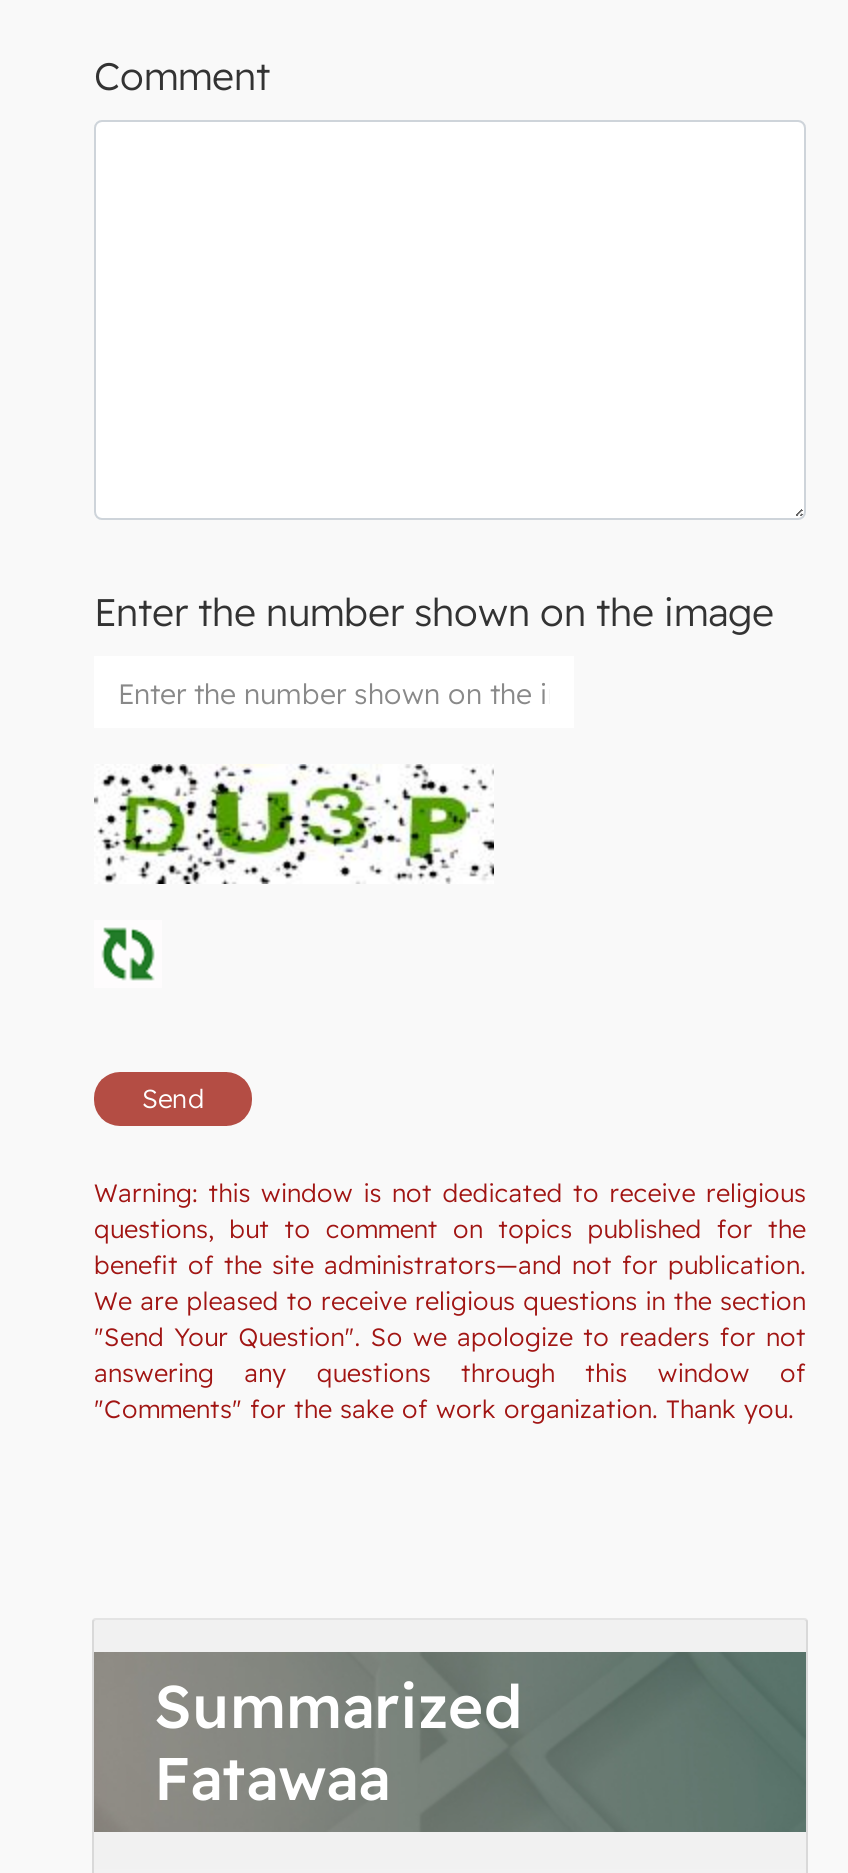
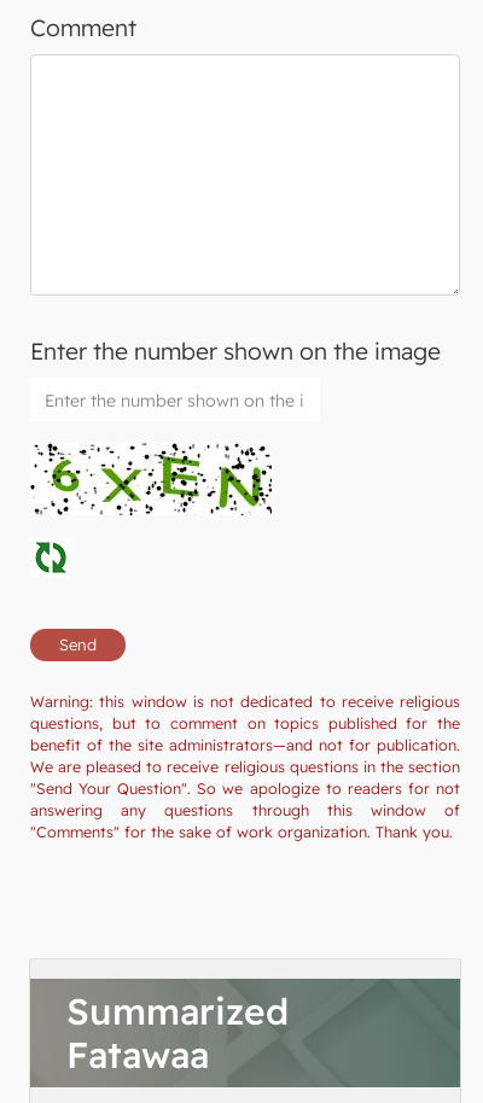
[92,762,494,886] [image] -> [29,442,273,517] [image]

